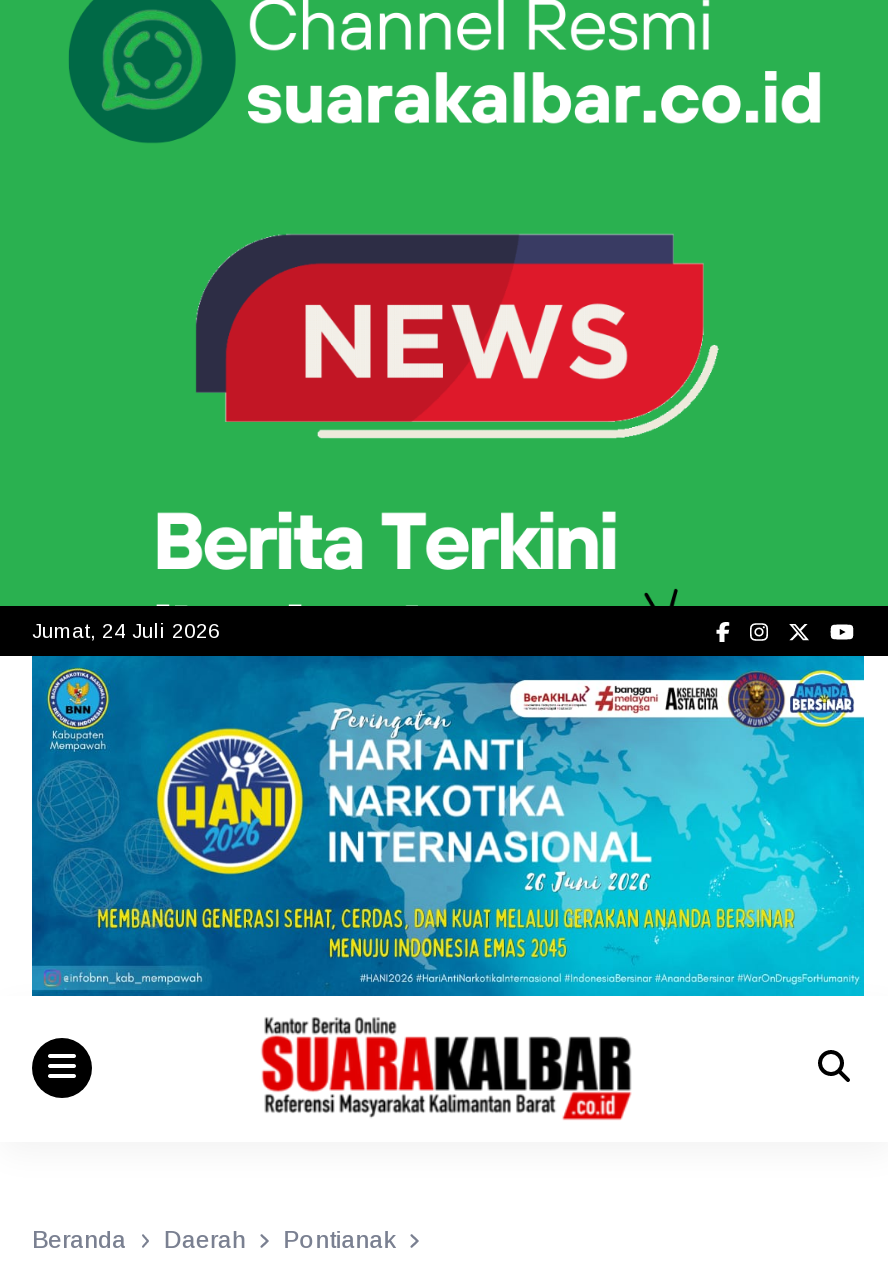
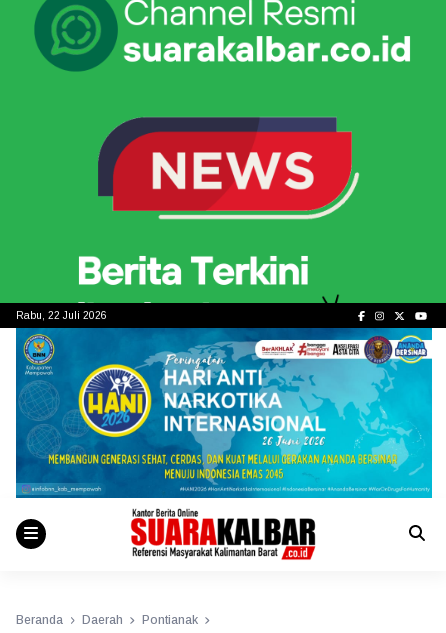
[32,619,220,641] Jumat, 24 Juli 2026 -> [16,309,107,320] Rabu, 22 Juli 2026

